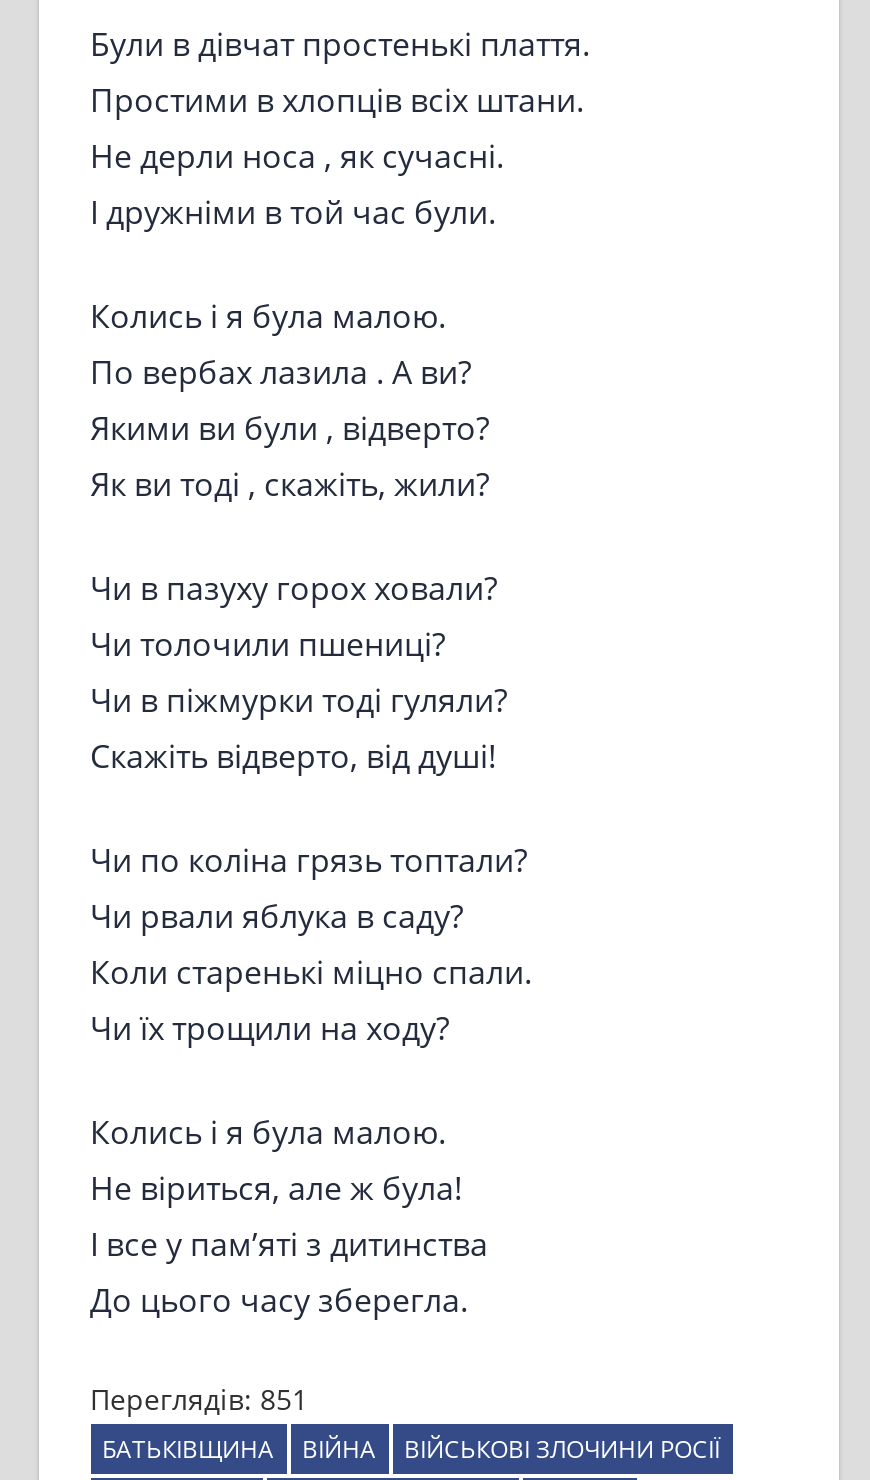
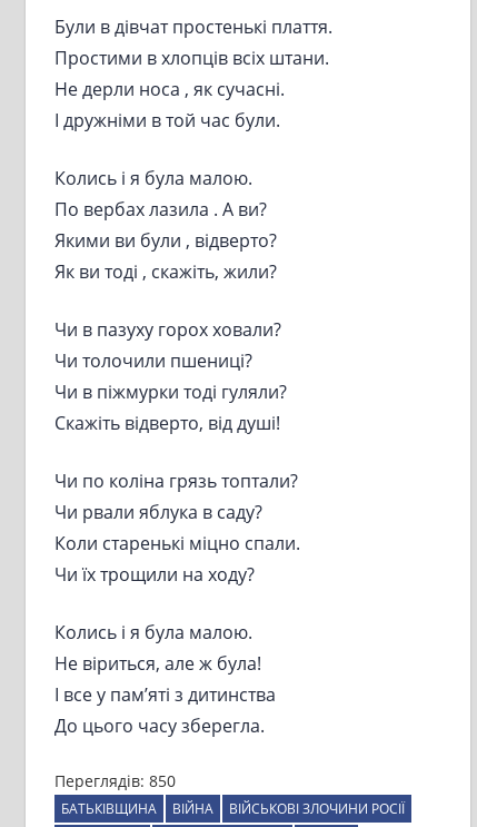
[90,1379,308,1417] Переглядів: 851 -> [54,770,175,791] Переглядів: 850

